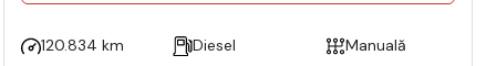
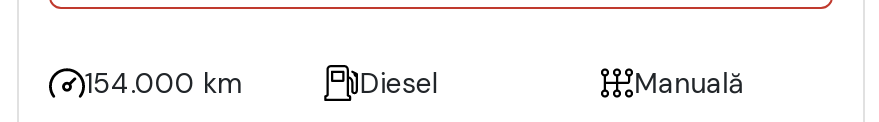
[41,36,124,55] 120.834 km -> [85,65,243,101] 154.000 km

